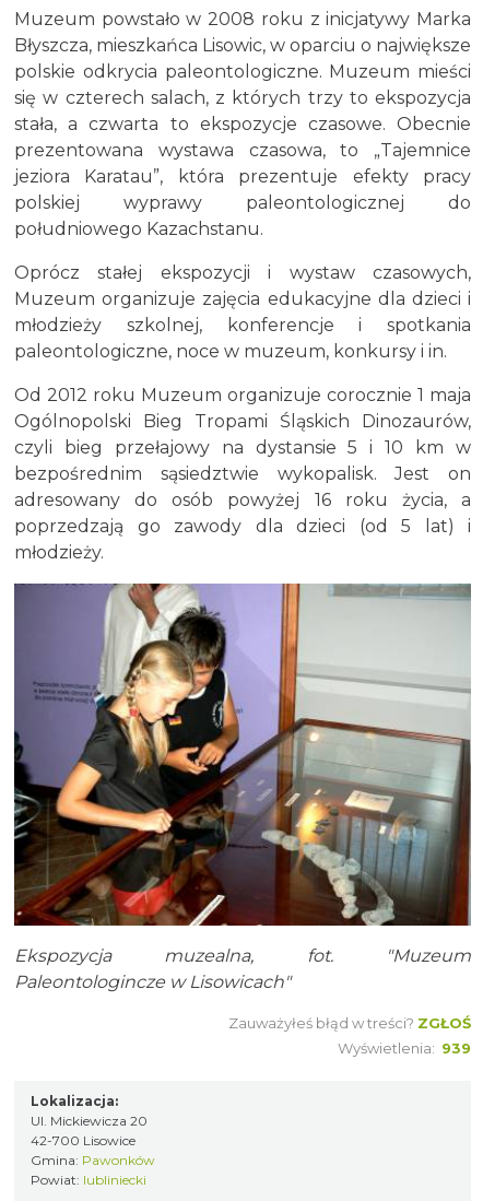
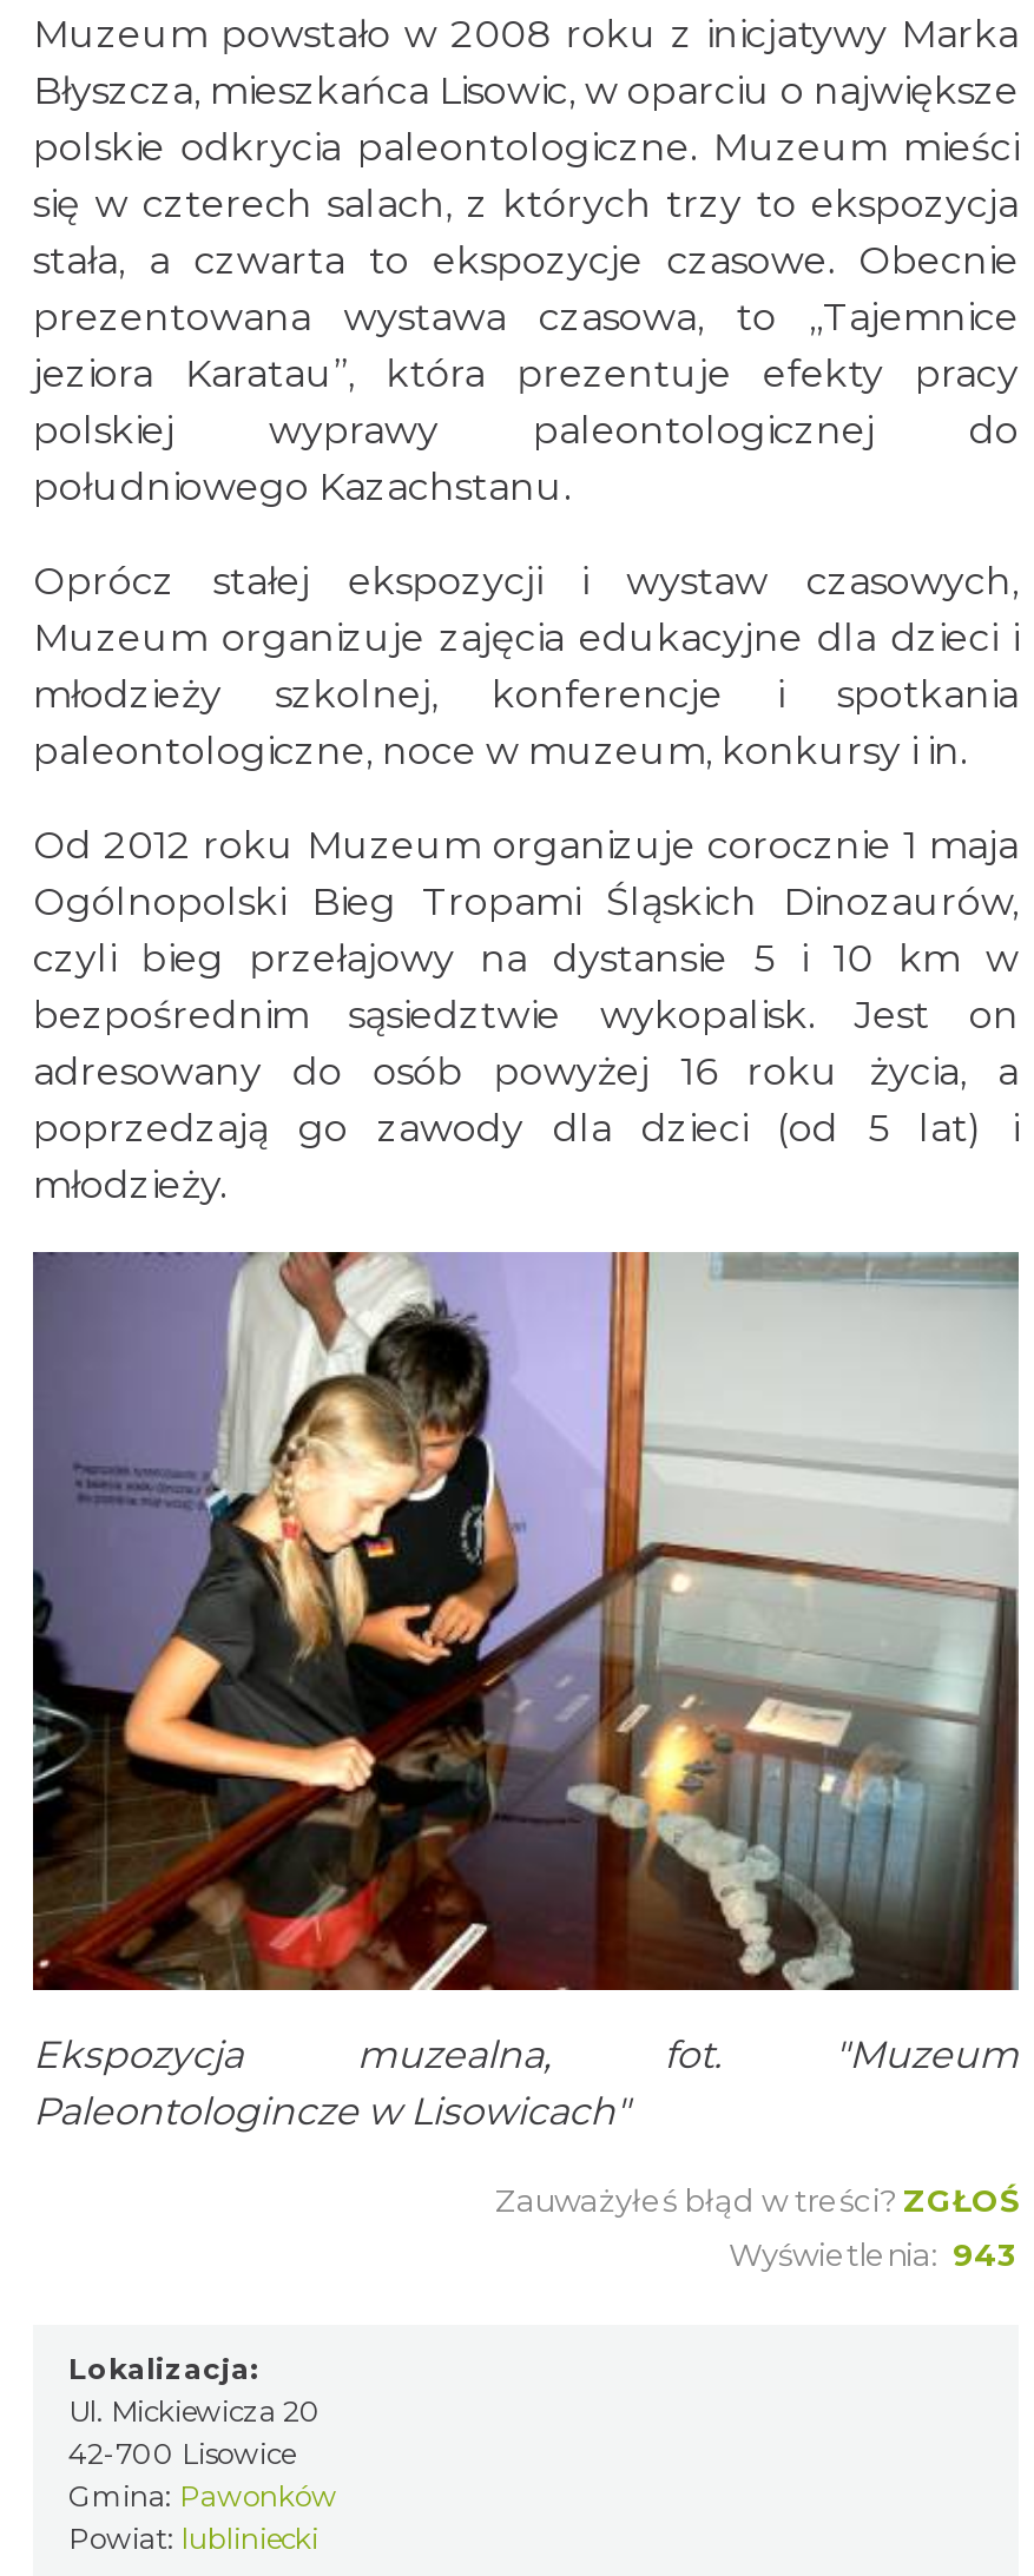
[338,1040,471,1057] Wyświetlenia: 939 -> [729,2236,1019,2274] Wyświetlenia: 943

